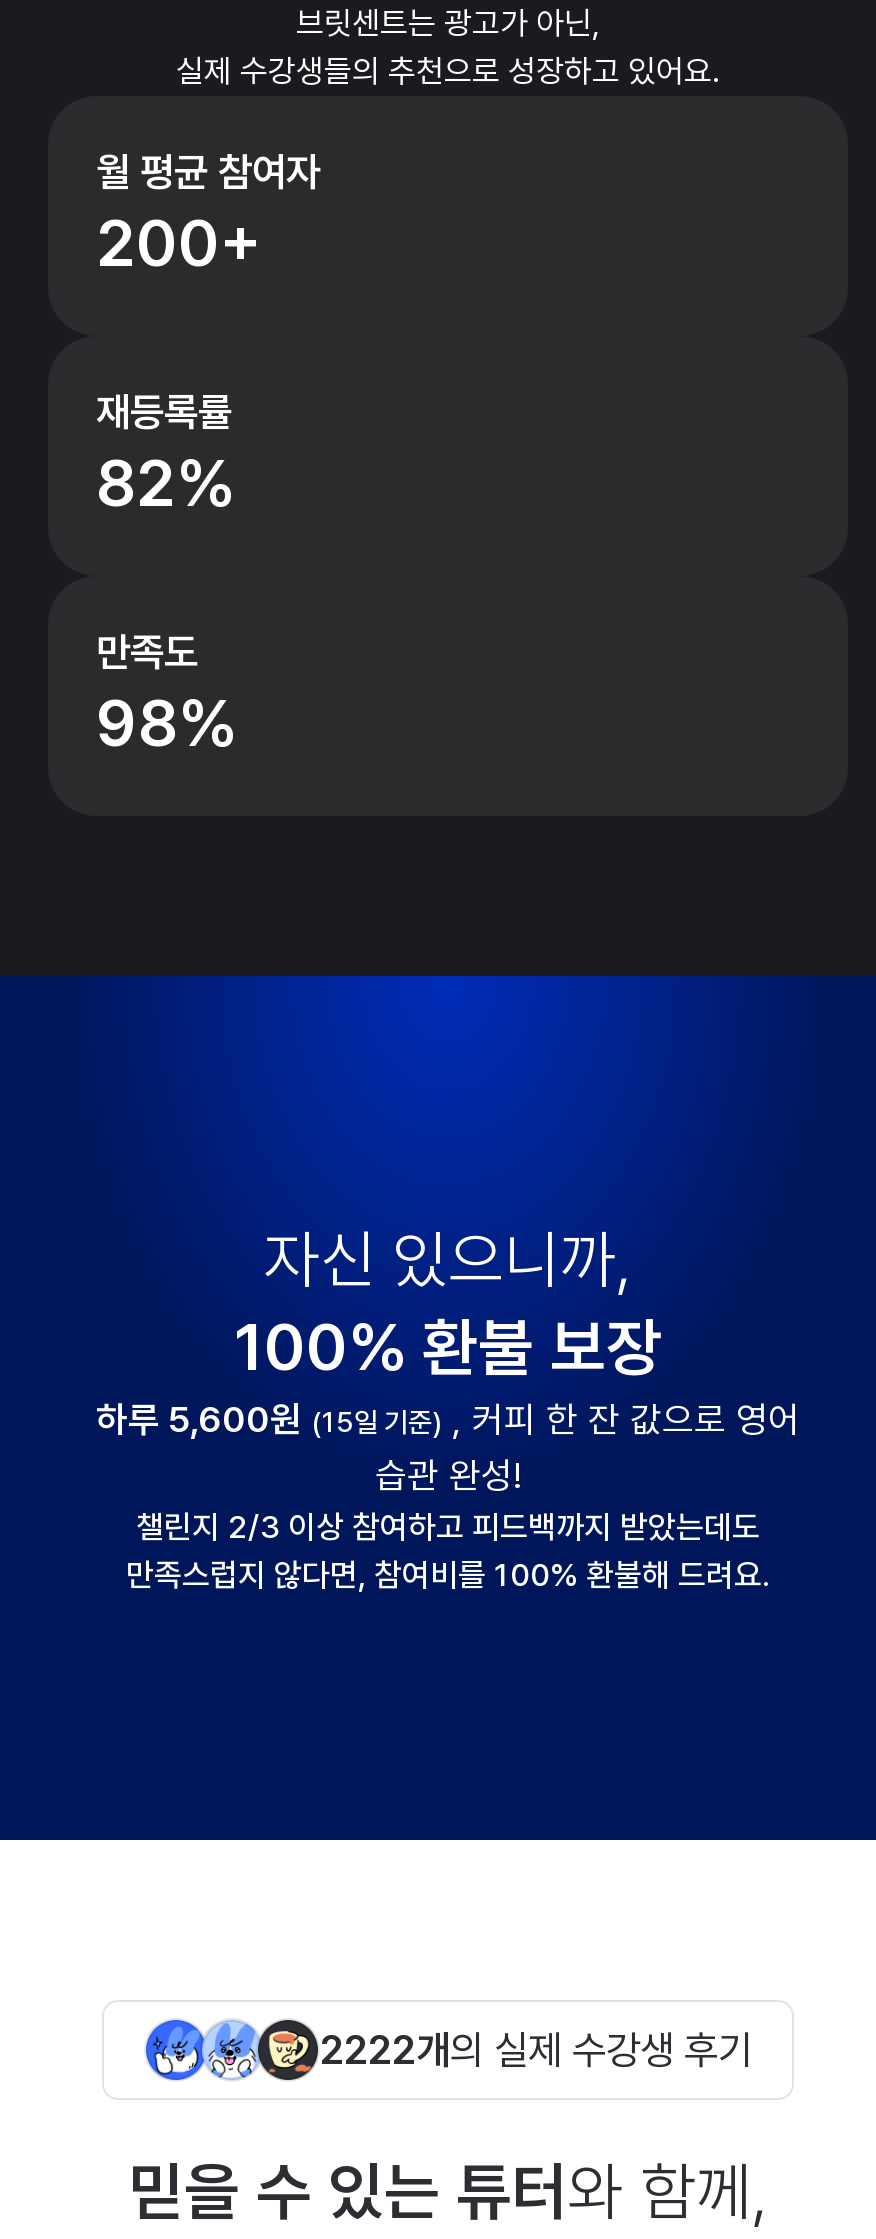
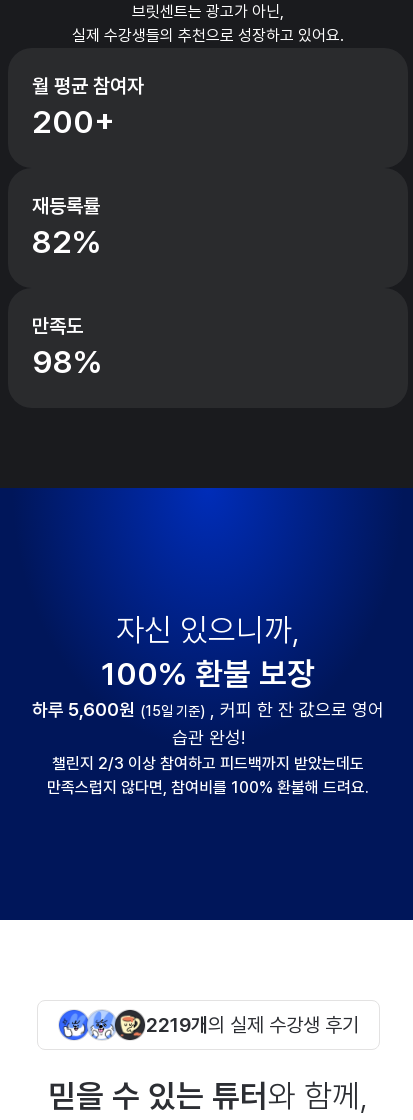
[320,2027,752,2075] 2222개의 실제 수강생 후기 -> [145,1013,358,1037] 2219개의 실제 수강생 후기

